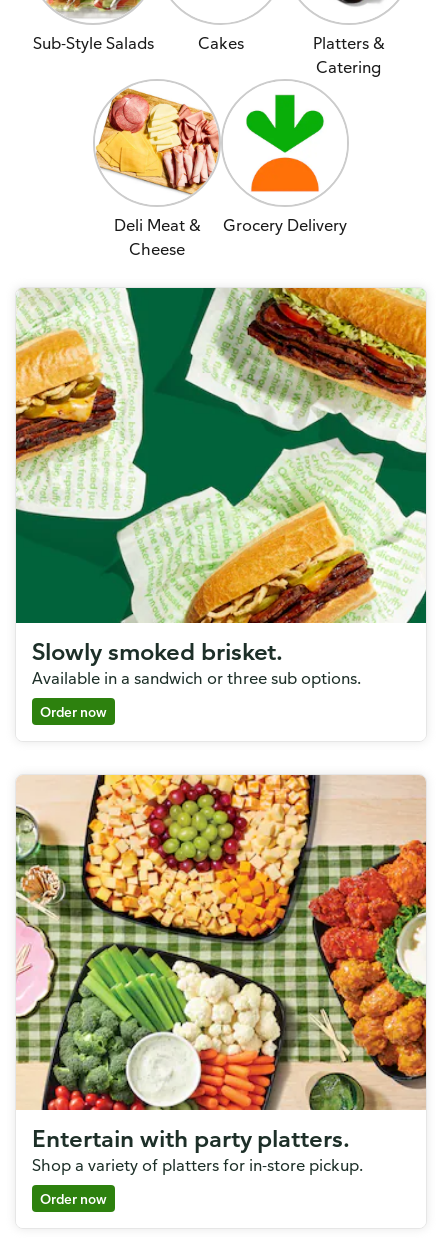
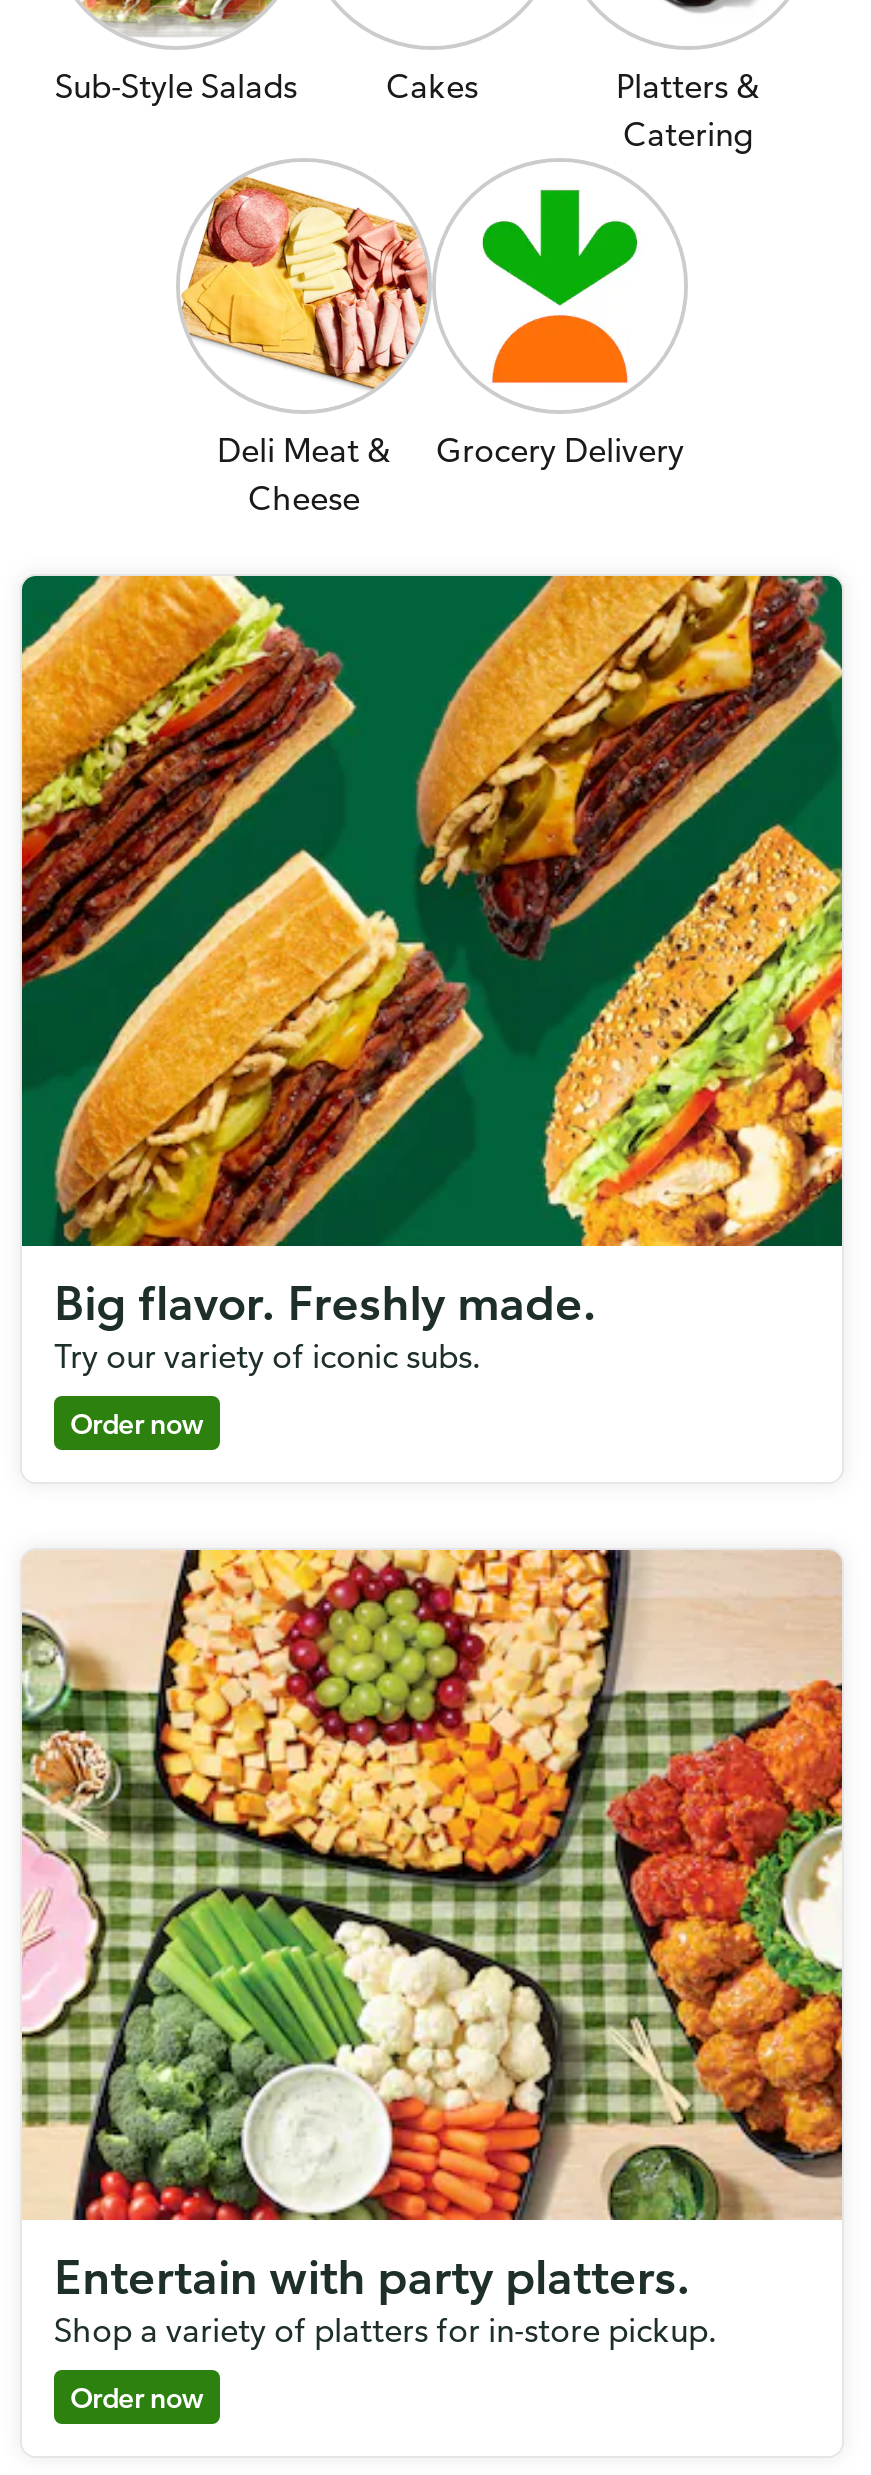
[15,287,427,688] [image] | Slowly smoked brisket. | Available in a sandwich or three sub options. -> [20,574,844,1376] [image] | Big flavor. Freshly made. | Try our variety of iconic subs.

